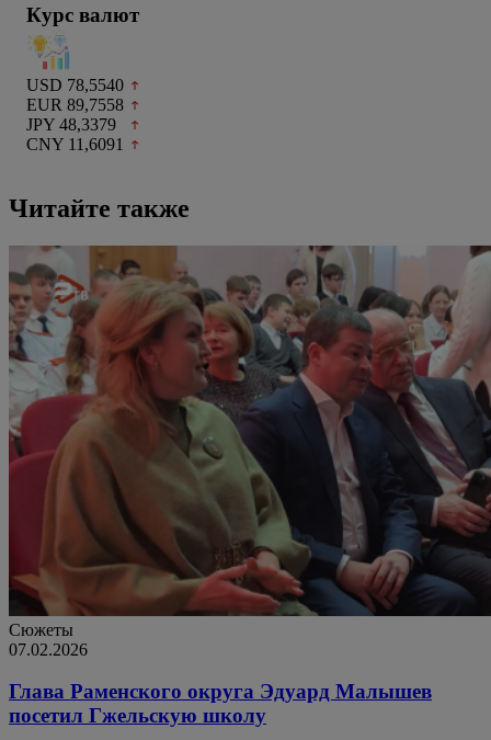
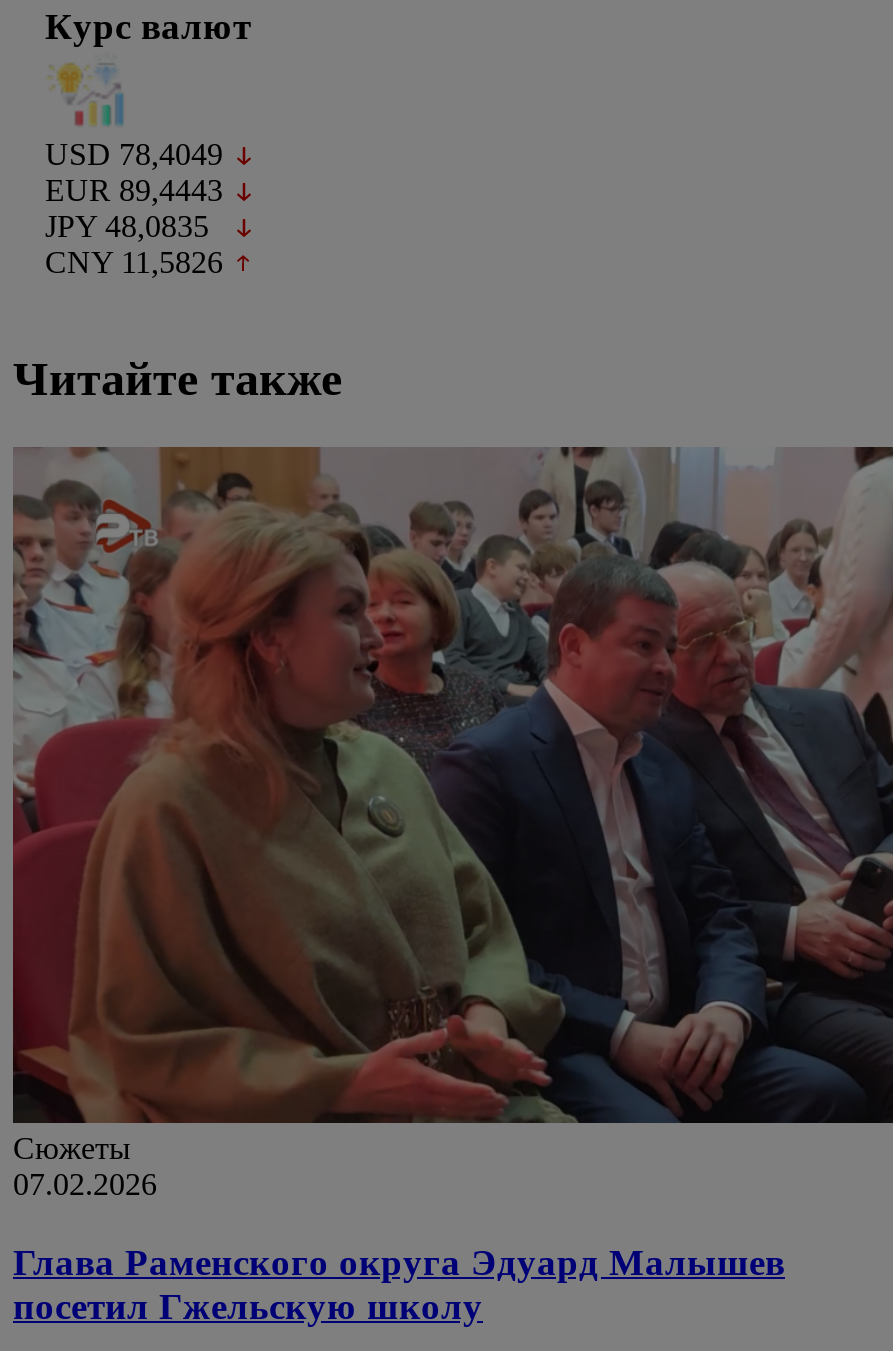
[26,76,124,94] USD 78,5540 -> [45,138,223,172] USD 78,4049
[26,95,124,114] EUR 89,7558 -> [45,174,223,208] EUR 89,4443
[26,115,116,134] JPY 48,3379 -> [45,210,209,244] JPY 48,0835
[26,135,124,153] CNY 11,6091 -> [45,246,223,280] CNY 11,5826

